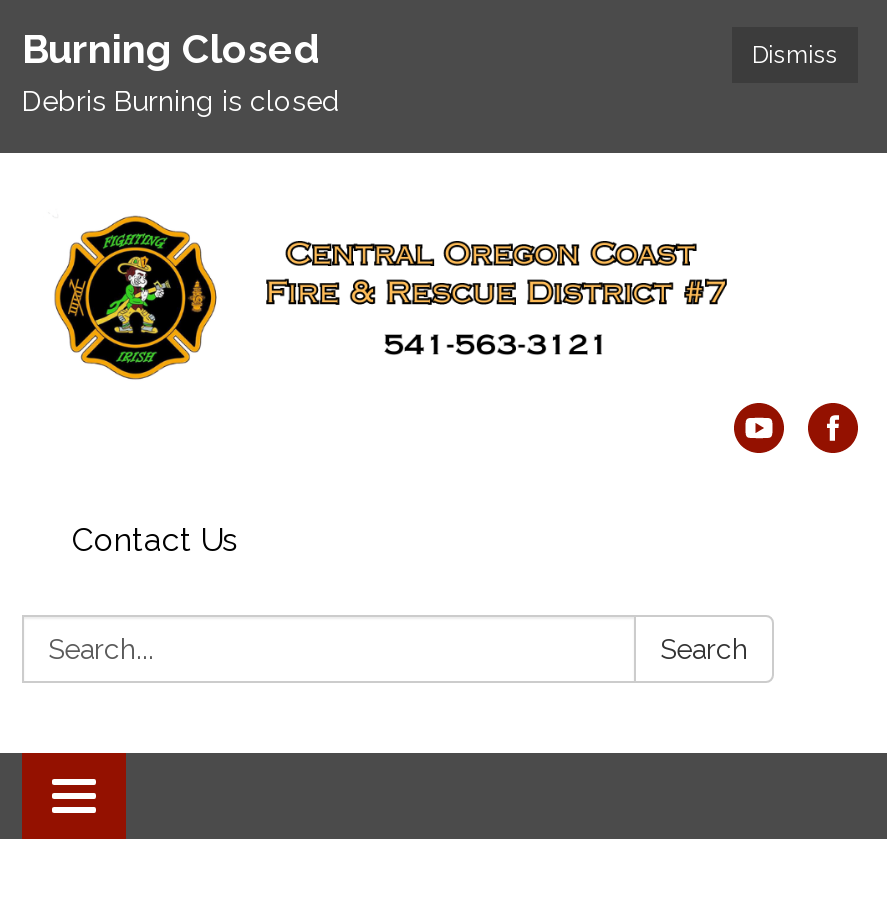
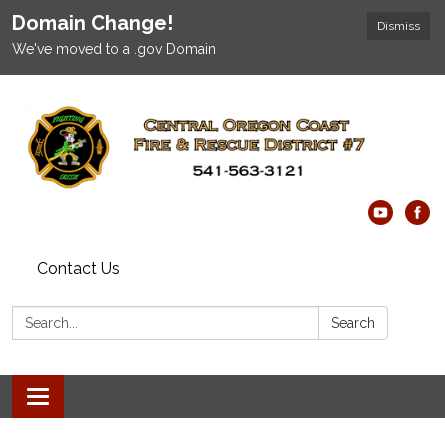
[22,25,340,117] Burning Closed | Debris Burning is closed -> [12,11,216,57] Domain Change! | We've moved to a .gov Domain

